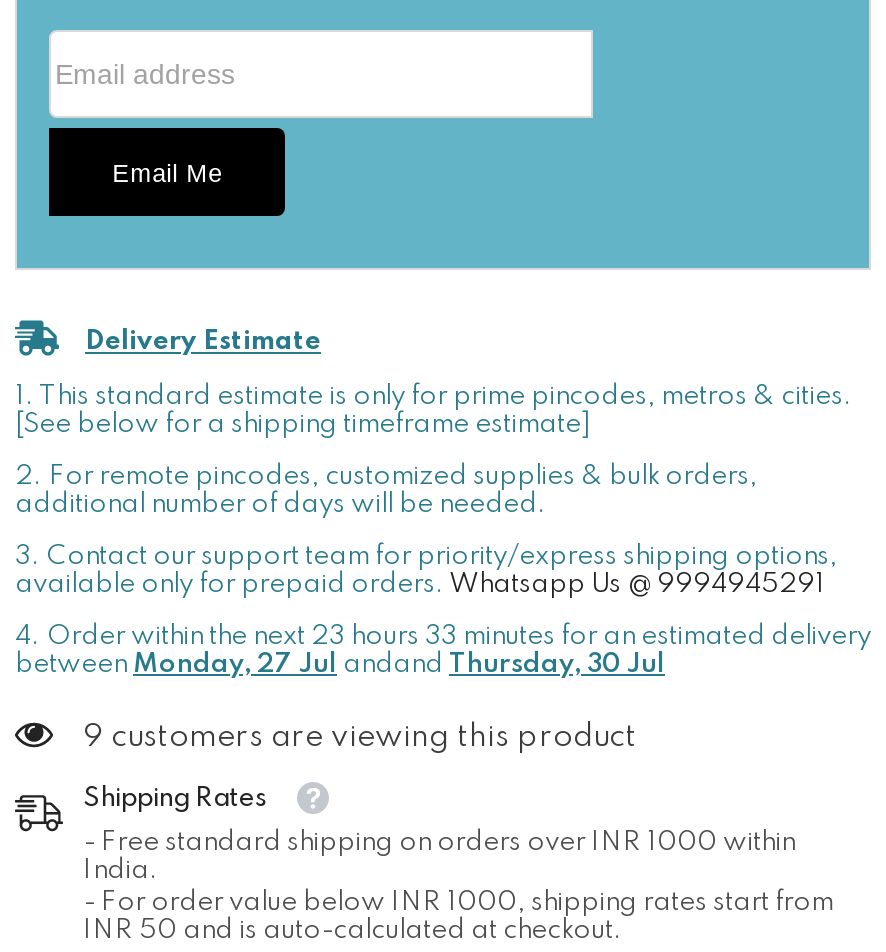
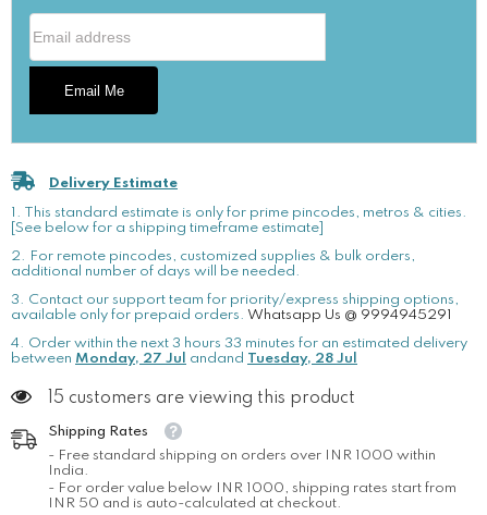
[15,623,871,649] 4. Order within the next 23 hours 33 minutes for an estimated delivery -> [11,336,467,350] 4. Order within the next 3 hours 33 minutes for an estimated delivery
[15,651,665,677] between Monday, 27 Jul andand Thursday, 30 Jul -> [11,351,357,365] between Monday, 27 Jul andand Tuesday, 28 Jul
[83,721,637,753] 9 customers are viewing this product -> [48,389,355,407] 15 customers are viewing this product

